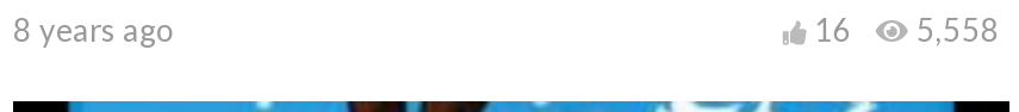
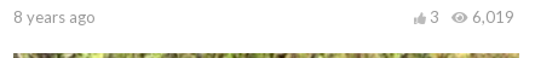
[814,11,999,49] 5,558 | 16 -> [429,7,514,26] 6,019 | 3

